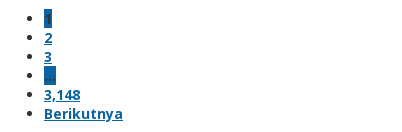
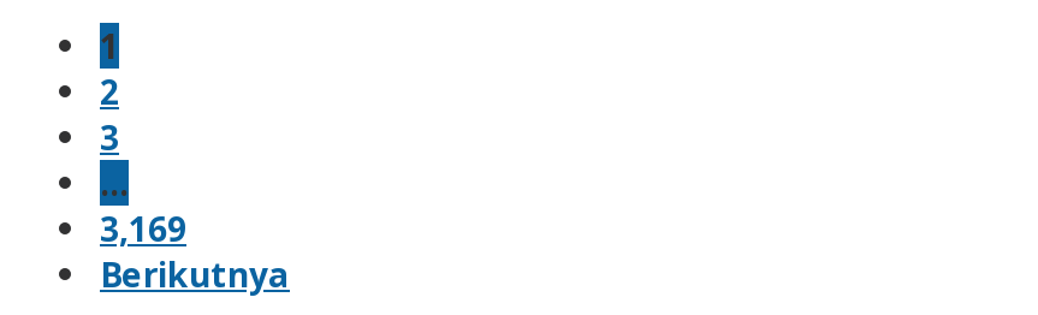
[44,85,80,104] 3,148 -> [100,205,186,251] 3,169

